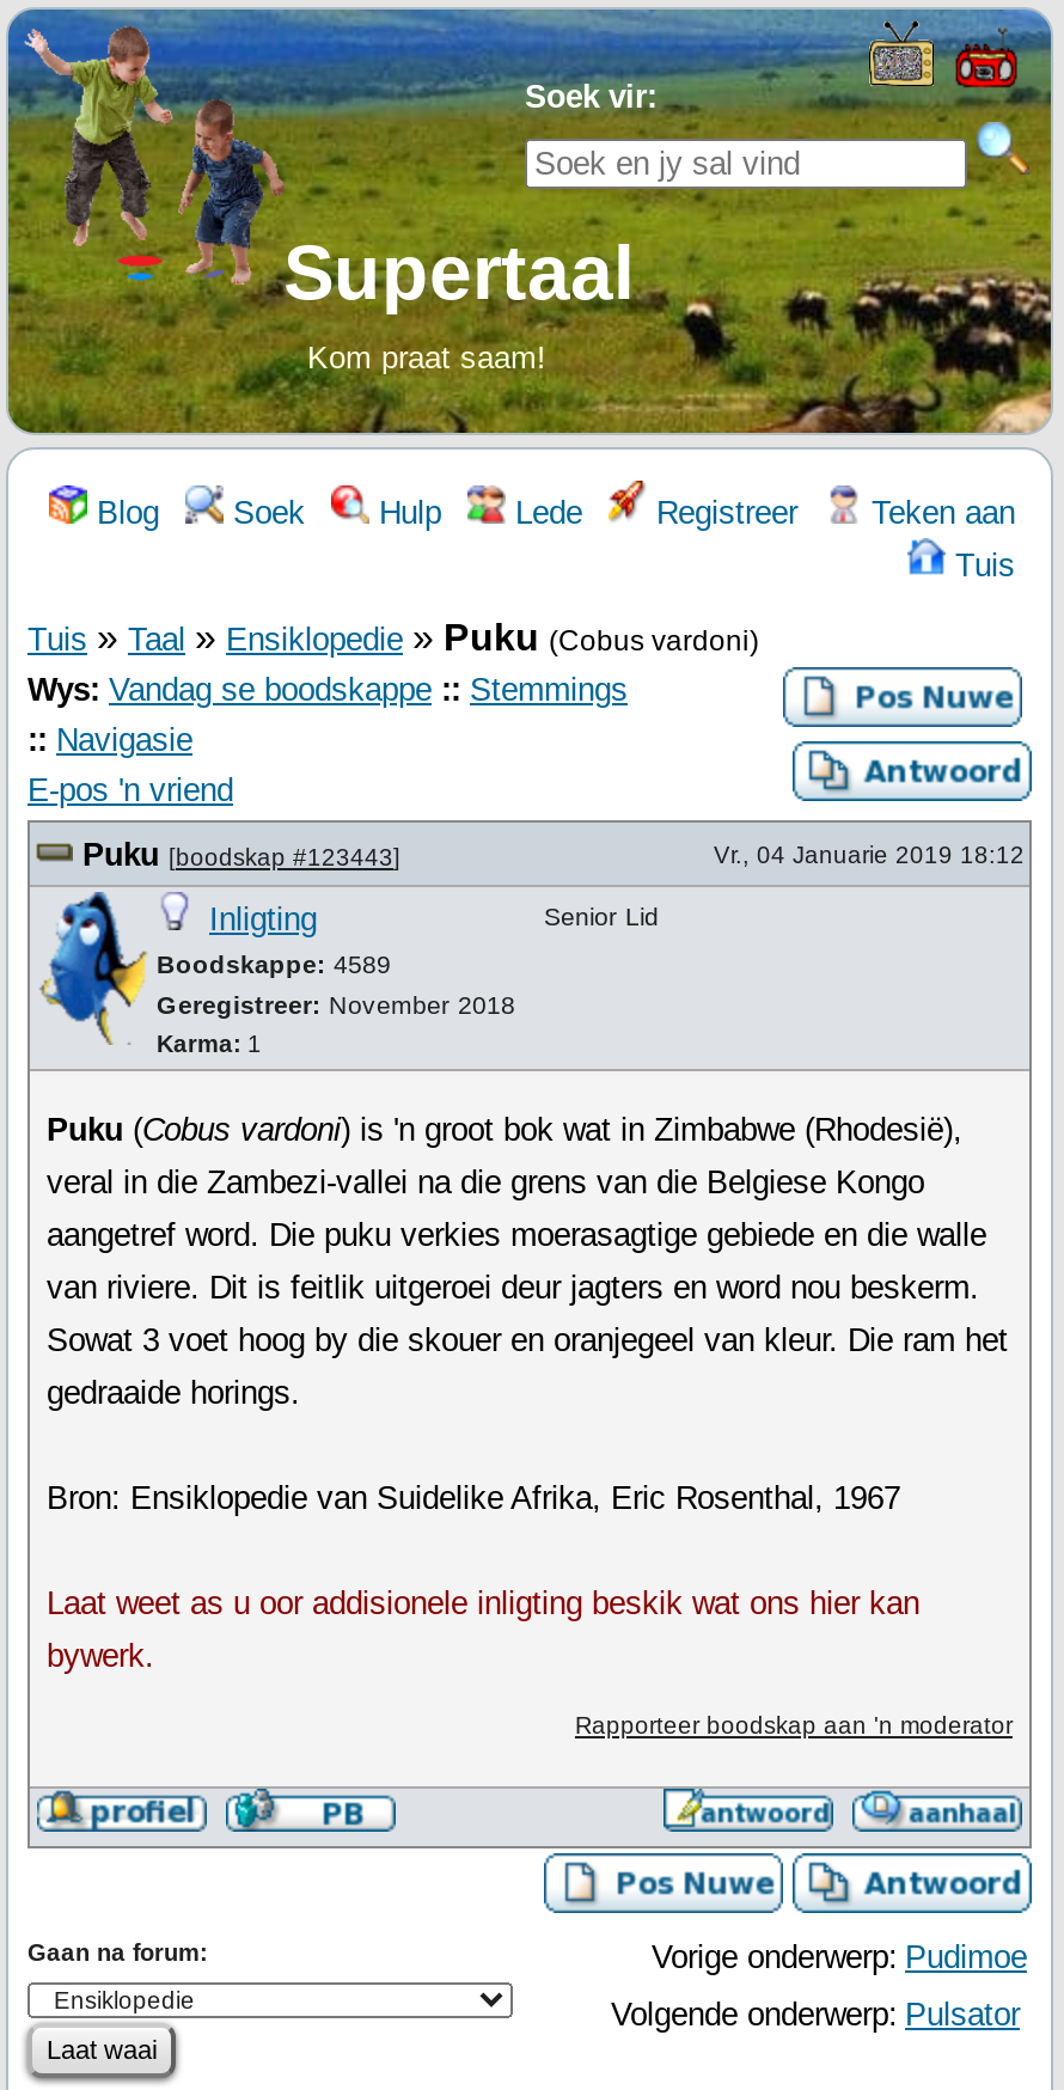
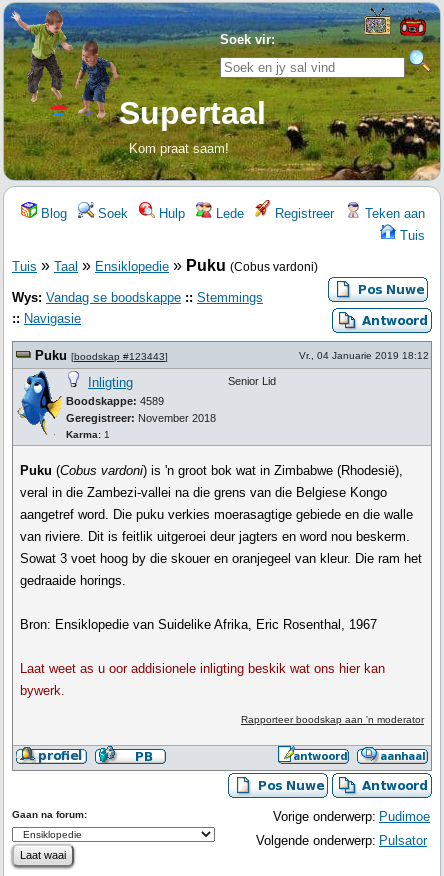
[27,772,233,808] E-pos 'n vriend -> none

